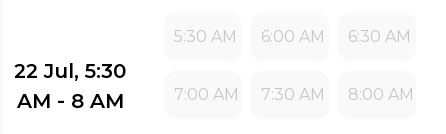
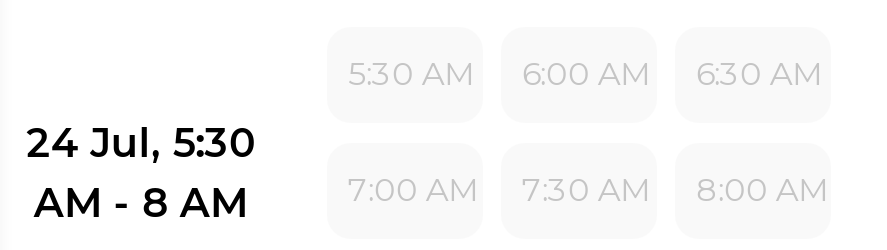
[14,59,126,83] 22 Jul, 5:30 -> [27,119,255,167] 24 Jul, 5:30

